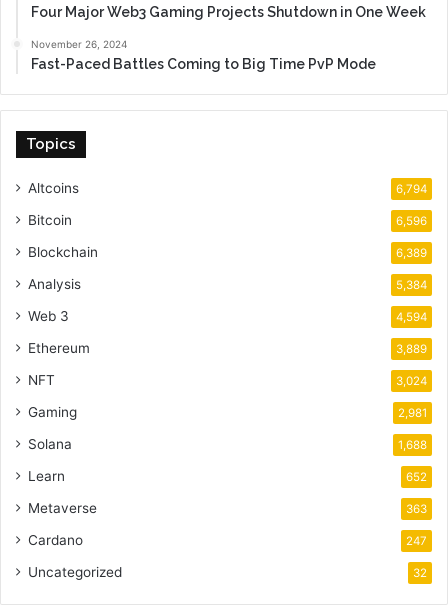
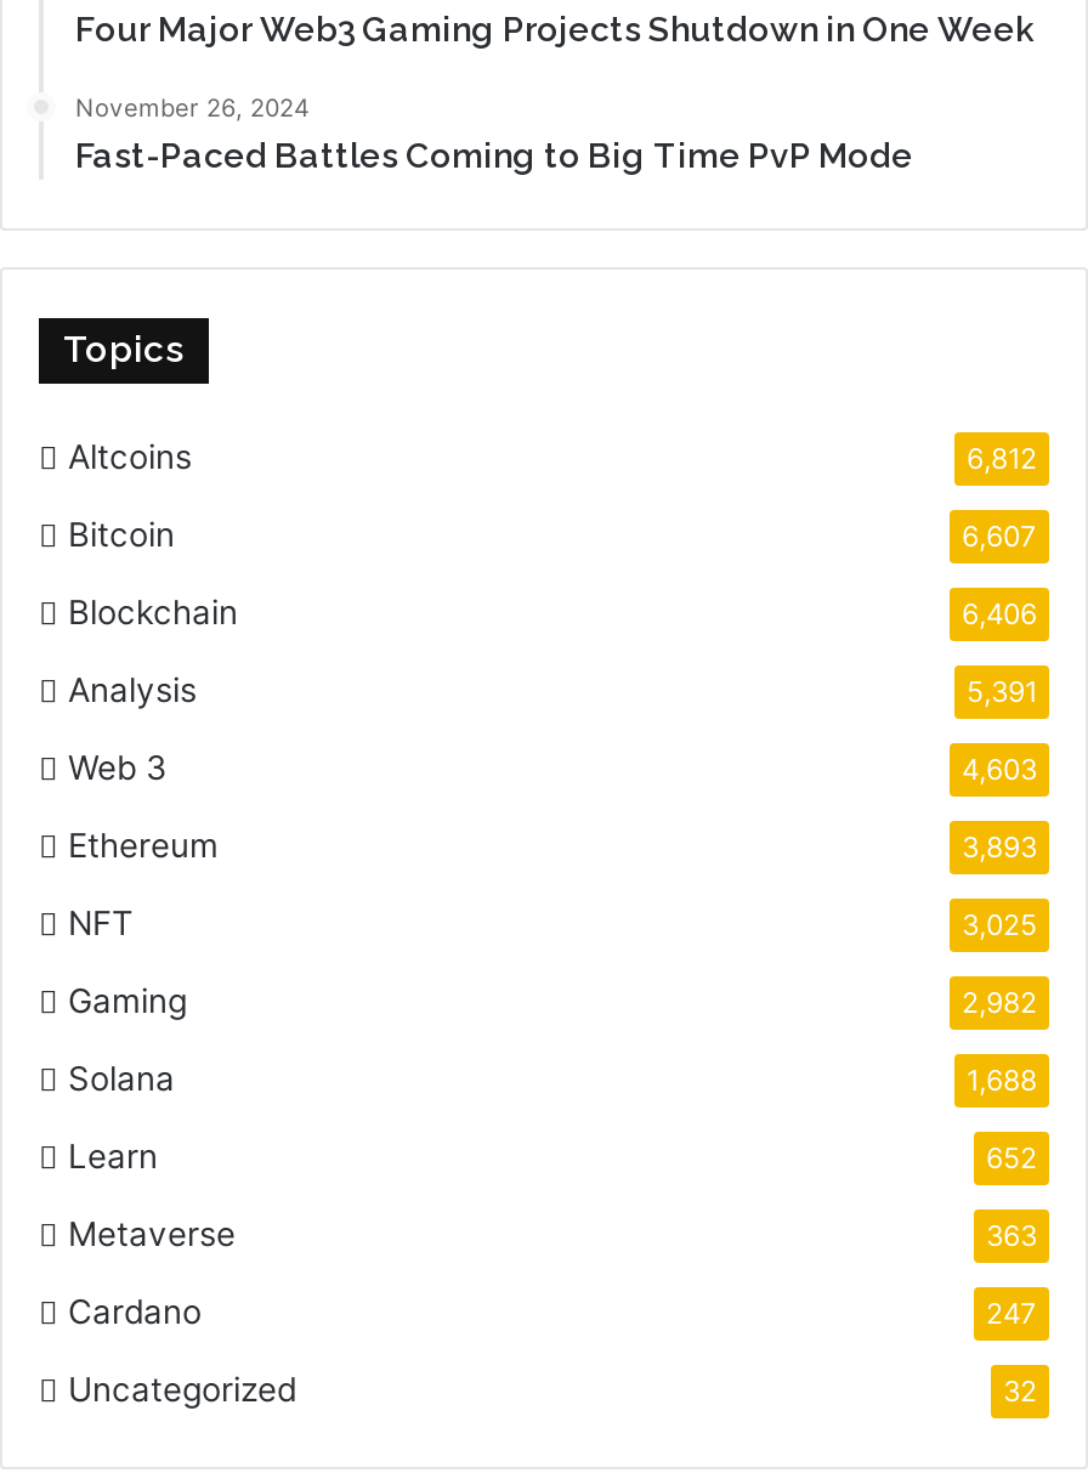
[396,182,427,196] 6,794 -> [967,441,1037,475] 6,812
[396,214,427,228] 6,596 -> [962,519,1037,553] 6,607
[396,246,427,260] 6,389 -> [962,596,1037,630] 6,406
[396,278,427,292] 5,384 -> [967,674,1037,708] 5,391
[396,310,427,324] 4,594 -> [962,752,1037,786] 4,603
[396,342,427,356] 3,889 -> [962,830,1037,864] 3,893
[396,374,427,388] 3,024 -> [962,907,1037,941] 3,025
[398,406,427,420] 2,981 -> [962,985,1037,1019] 2,982

